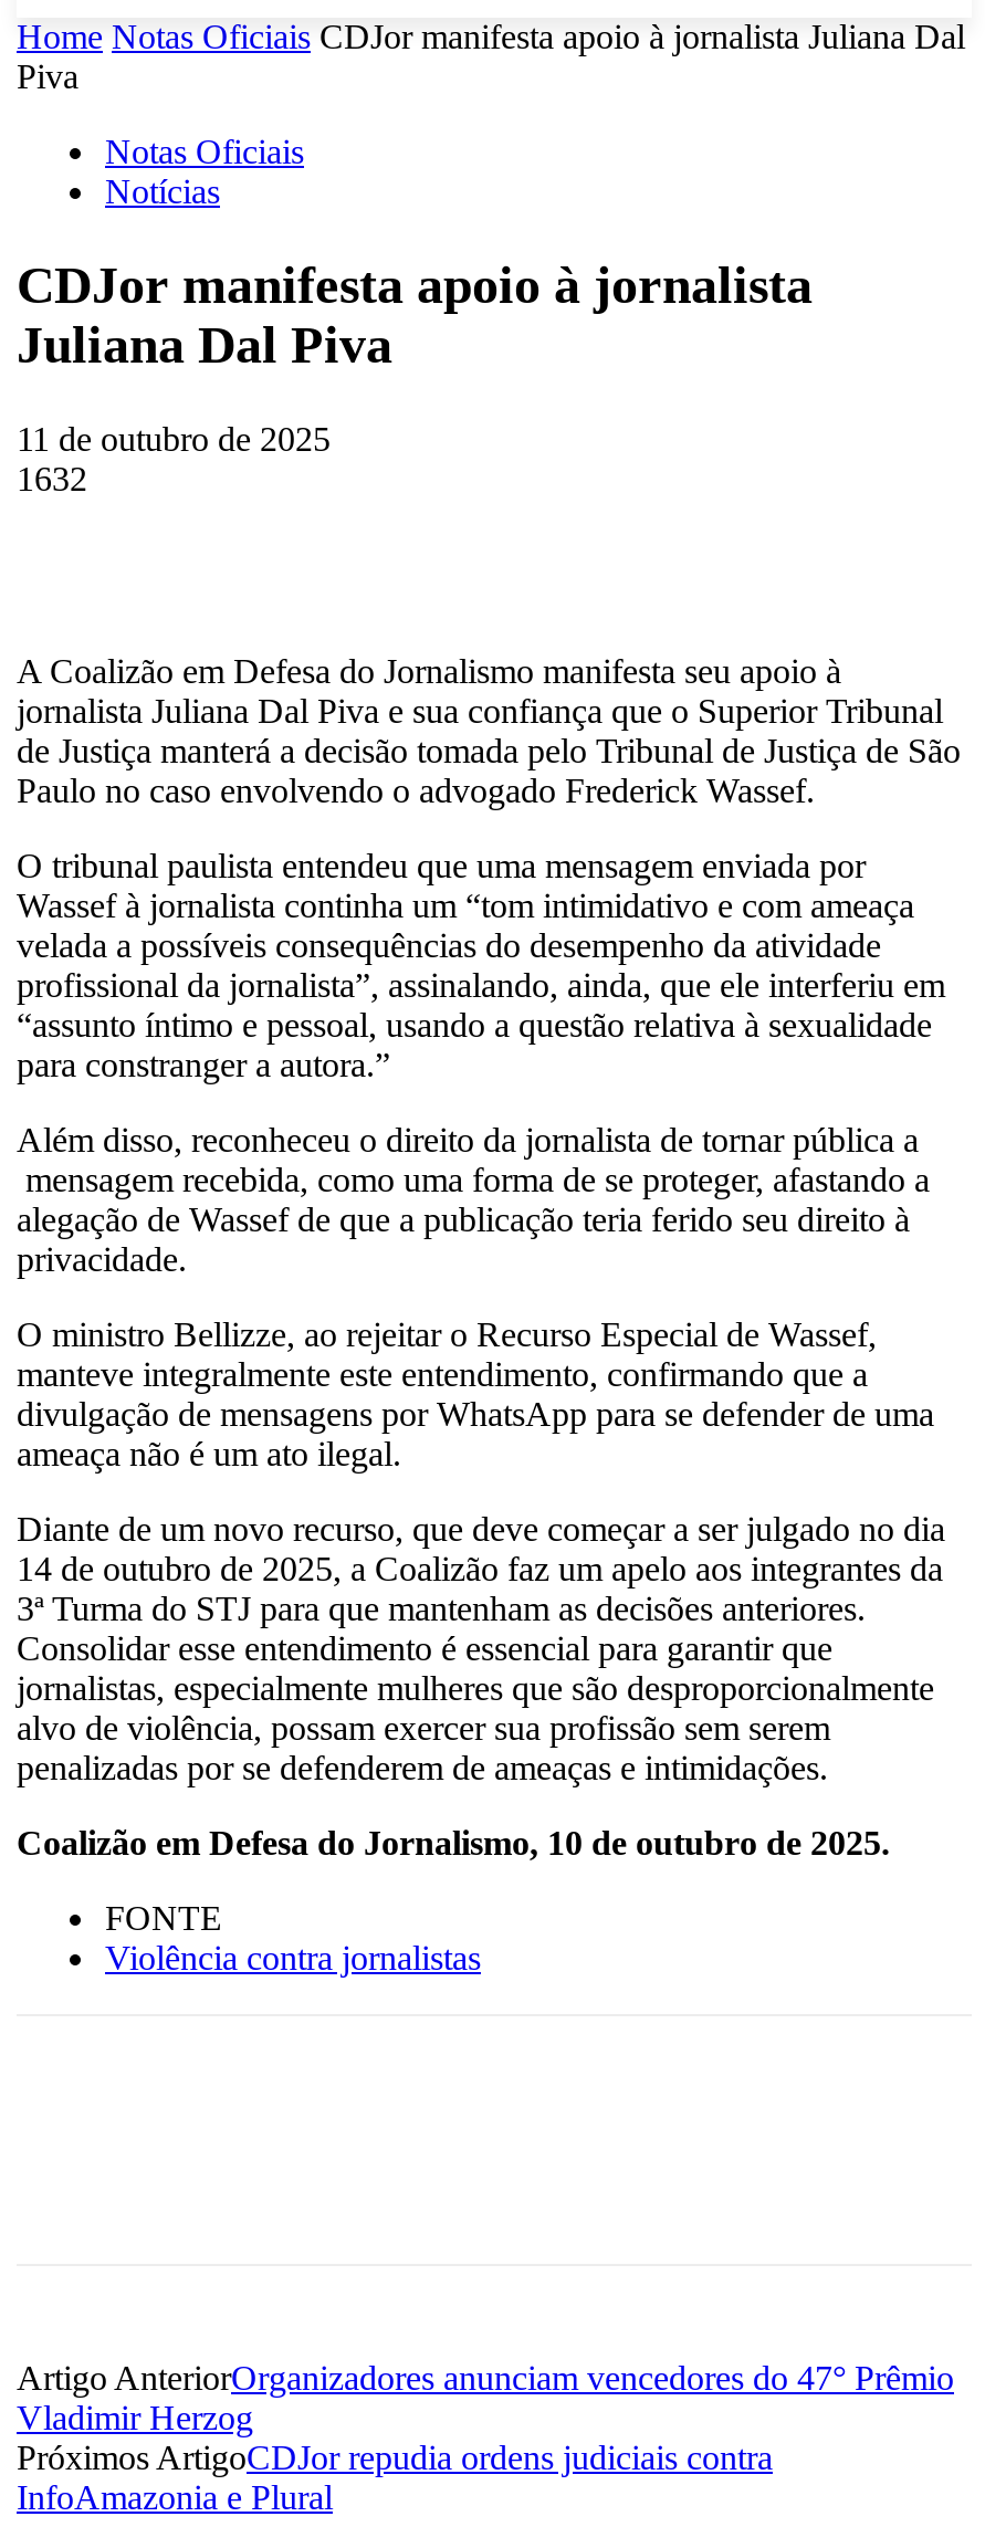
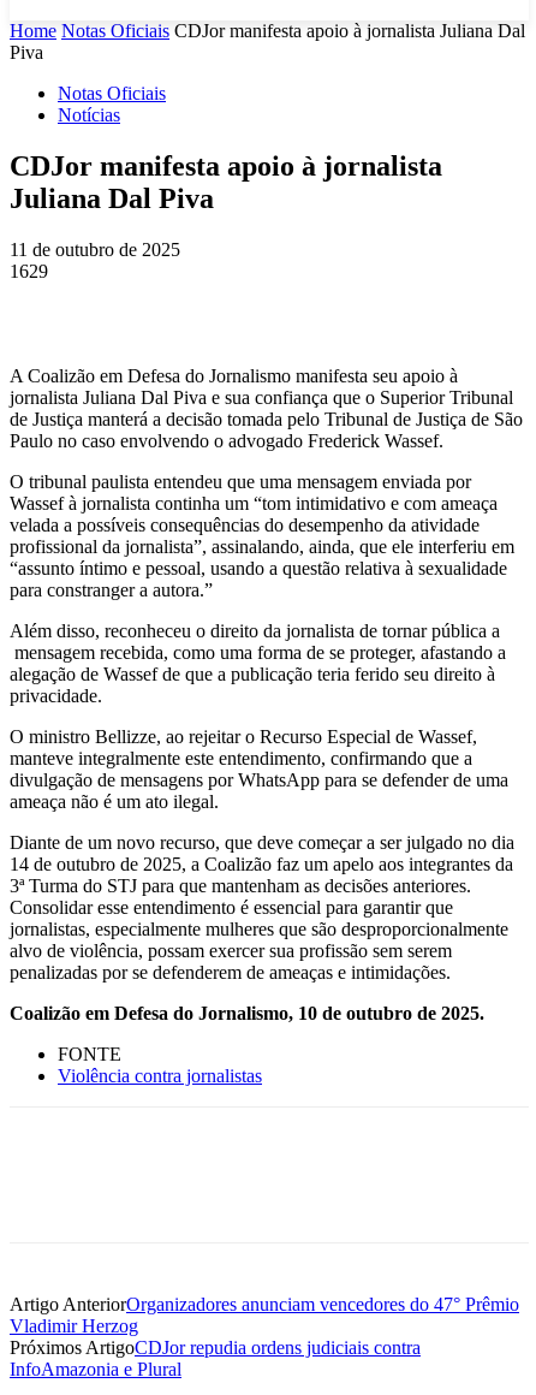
[17,459,87,497] 1632 -> [10,261,48,281] 1629

